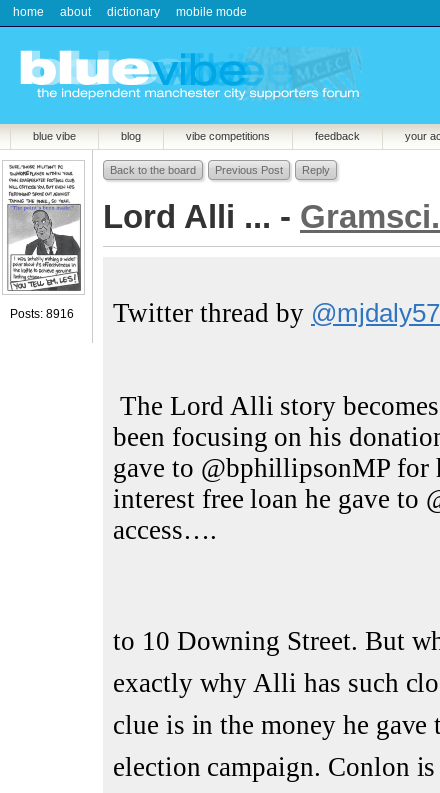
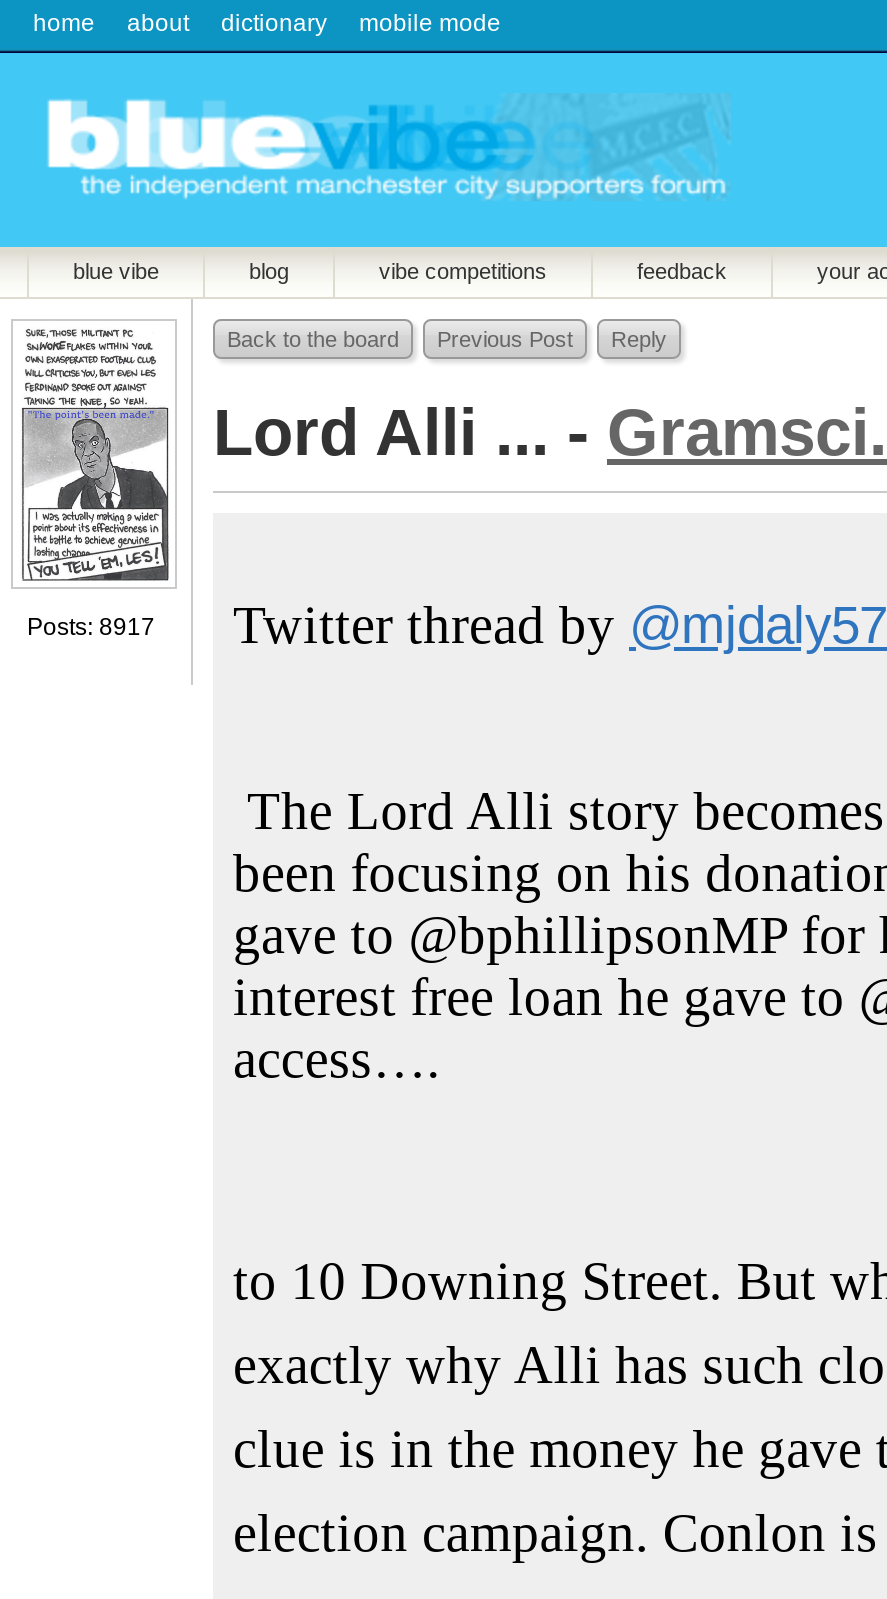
[10,307,74,321] Posts: 8916 -> [27,613,155,641] Posts: 8917

